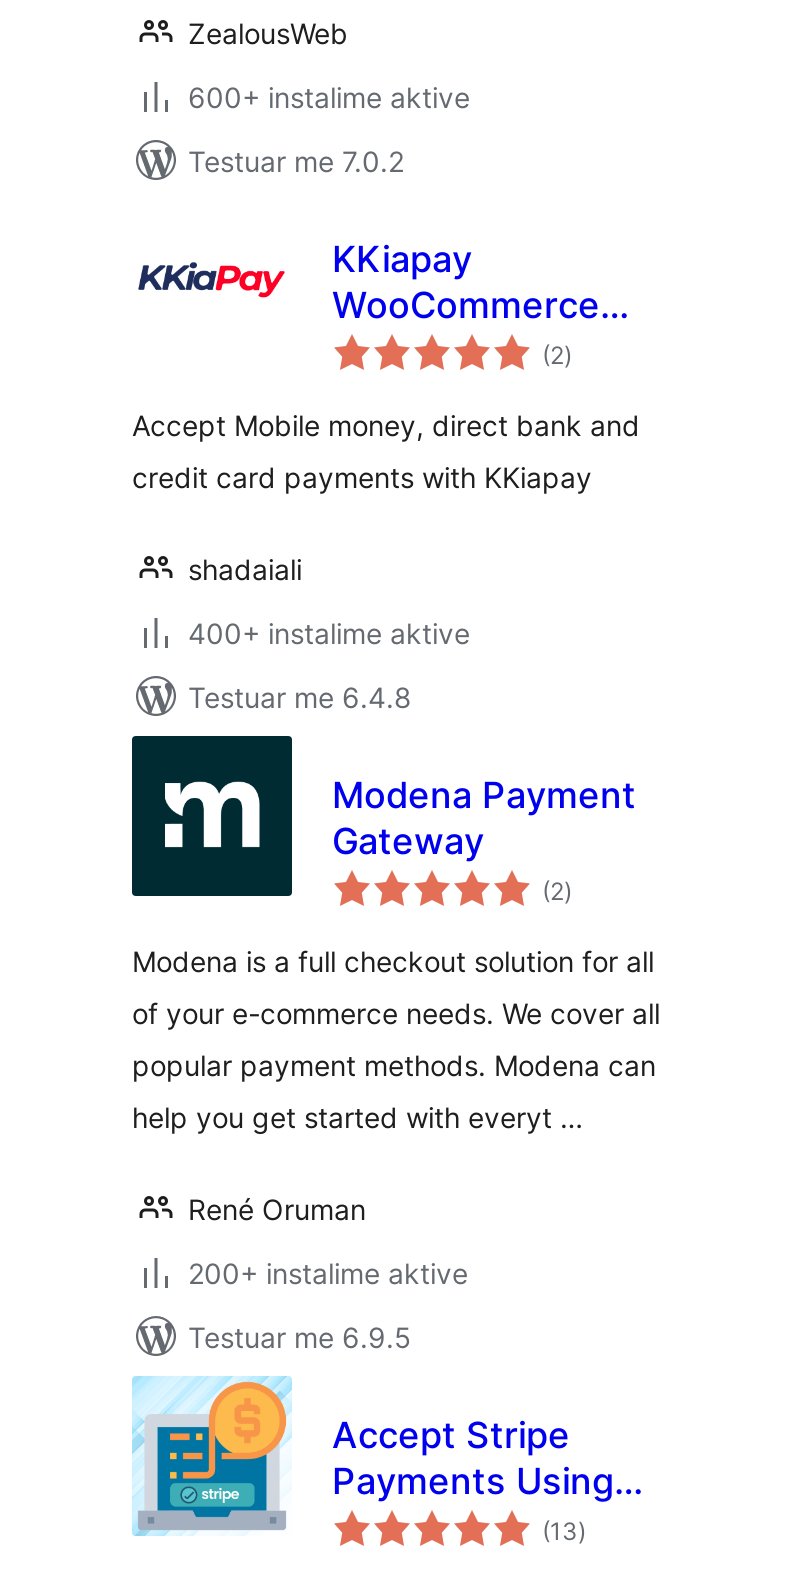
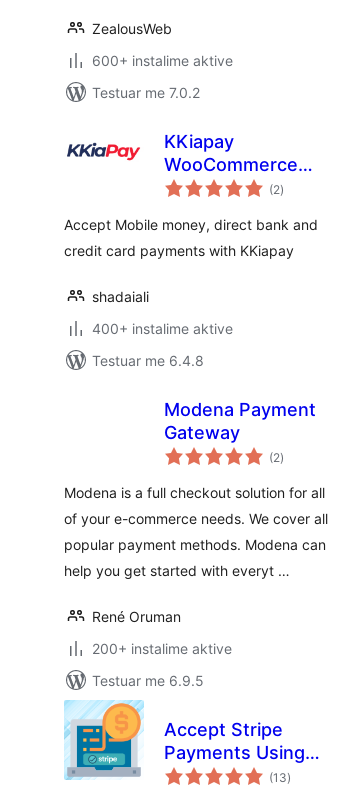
[130,734,294,898] [image] -> none

